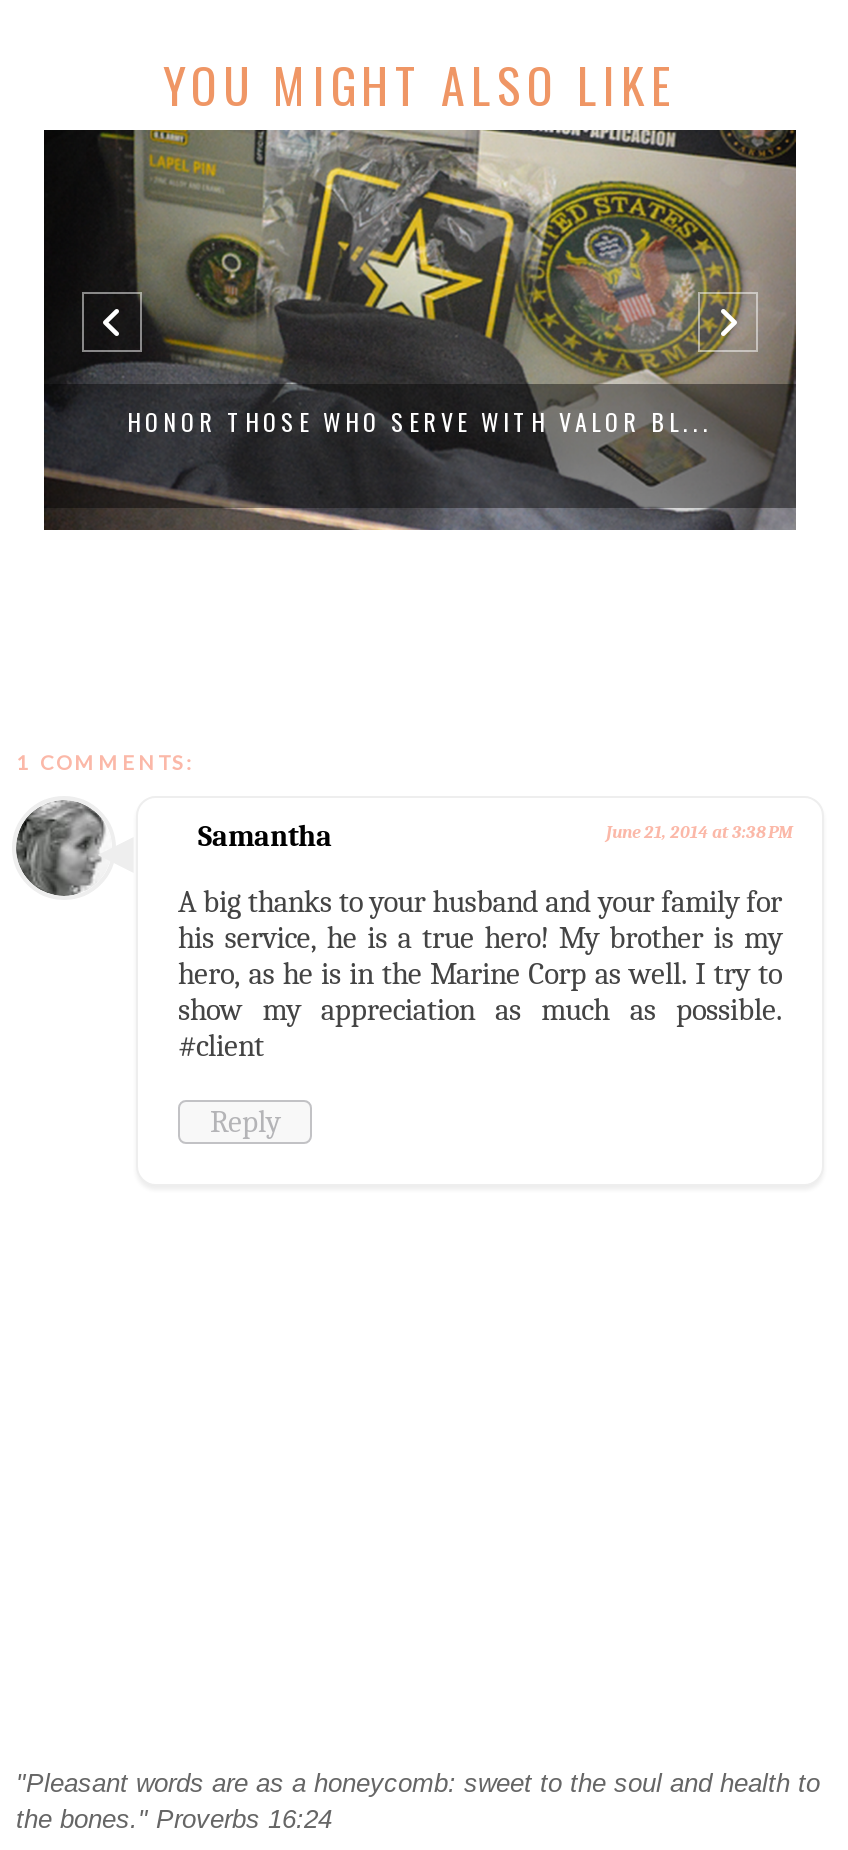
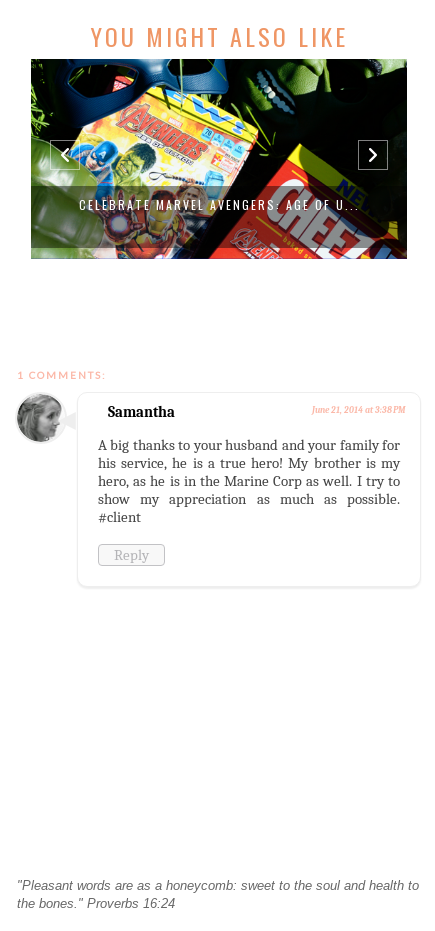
[42,128,798,532] [image] | HONOR THOSE WHO SERVE WITH VALOR BL... -> [30,58,408,260] [image] | CELEBRATE MARVEL AVENGERS: AGE OF U...

